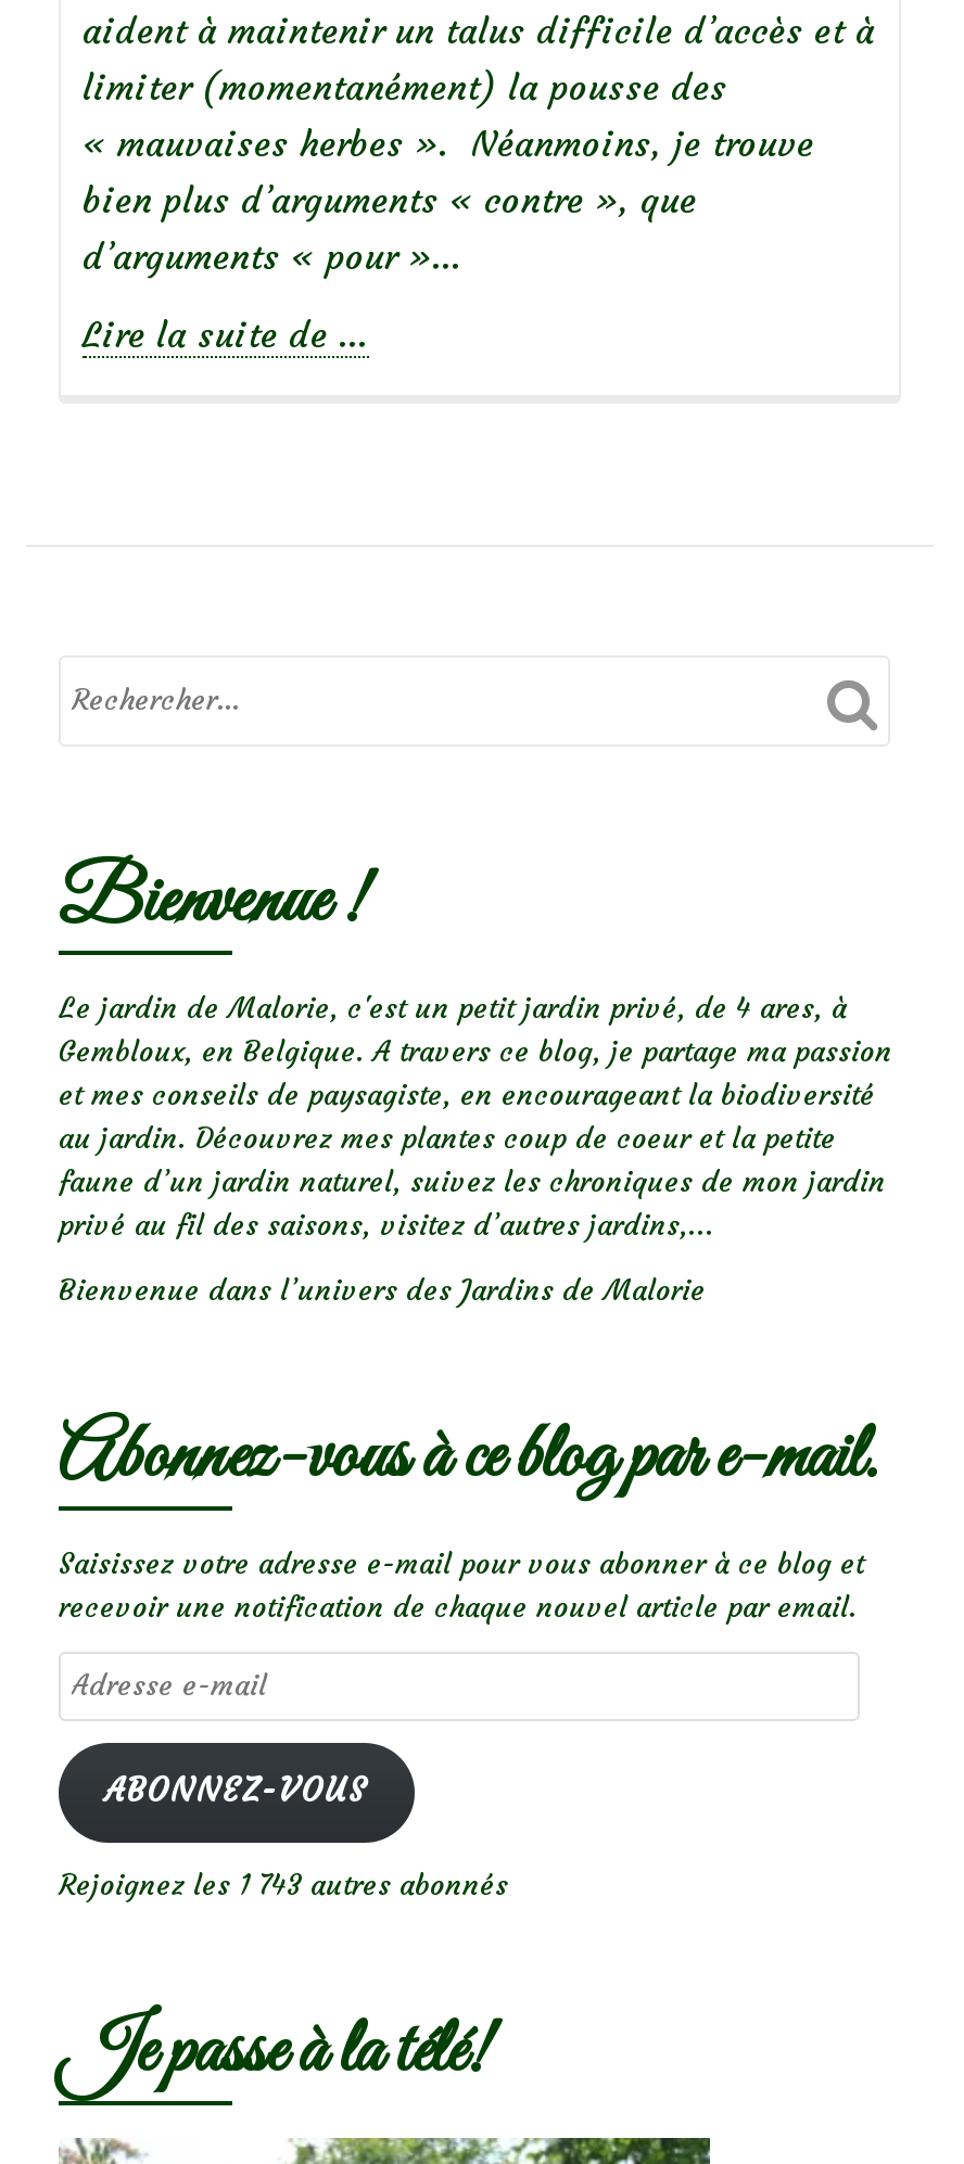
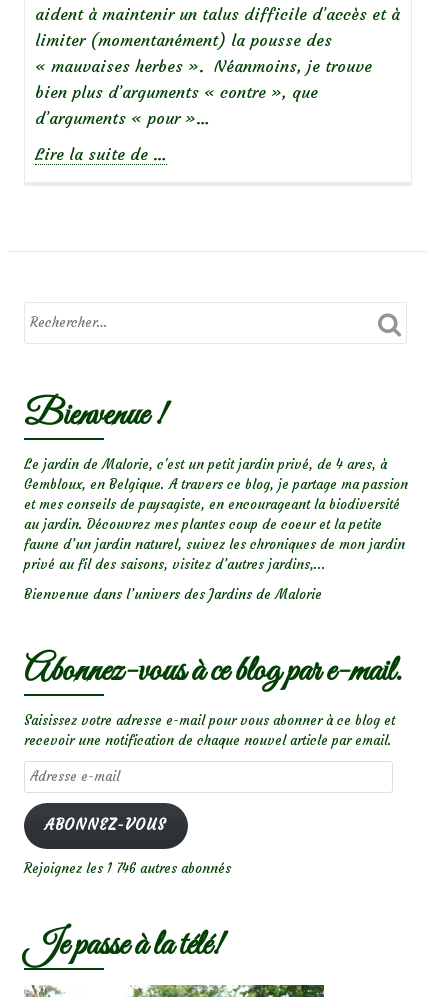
[59,1867,508,1904] Rejoignez les 1 743 autres abonnés -> [24,860,231,877] Rejoignez les 1 746 autres abonnés

